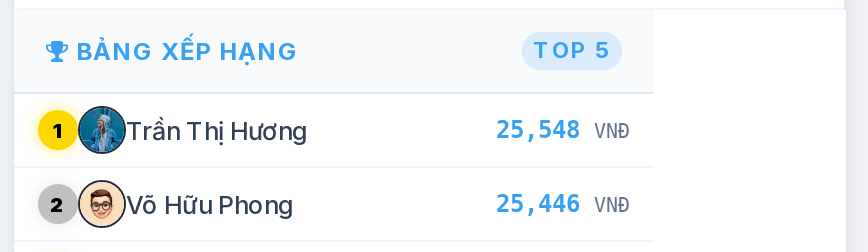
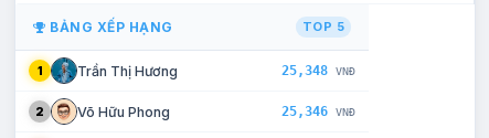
[496,115,630,143] 25,548 VNĐ -> [281,62,355,78] 25,348 VNĐ
[496,189,630,217] 25,446 VNĐ -> [281,103,355,119] 25,346 VNĐ

